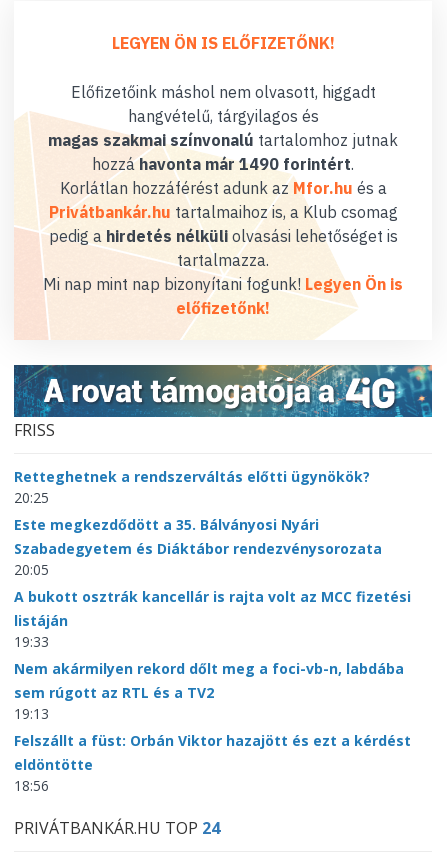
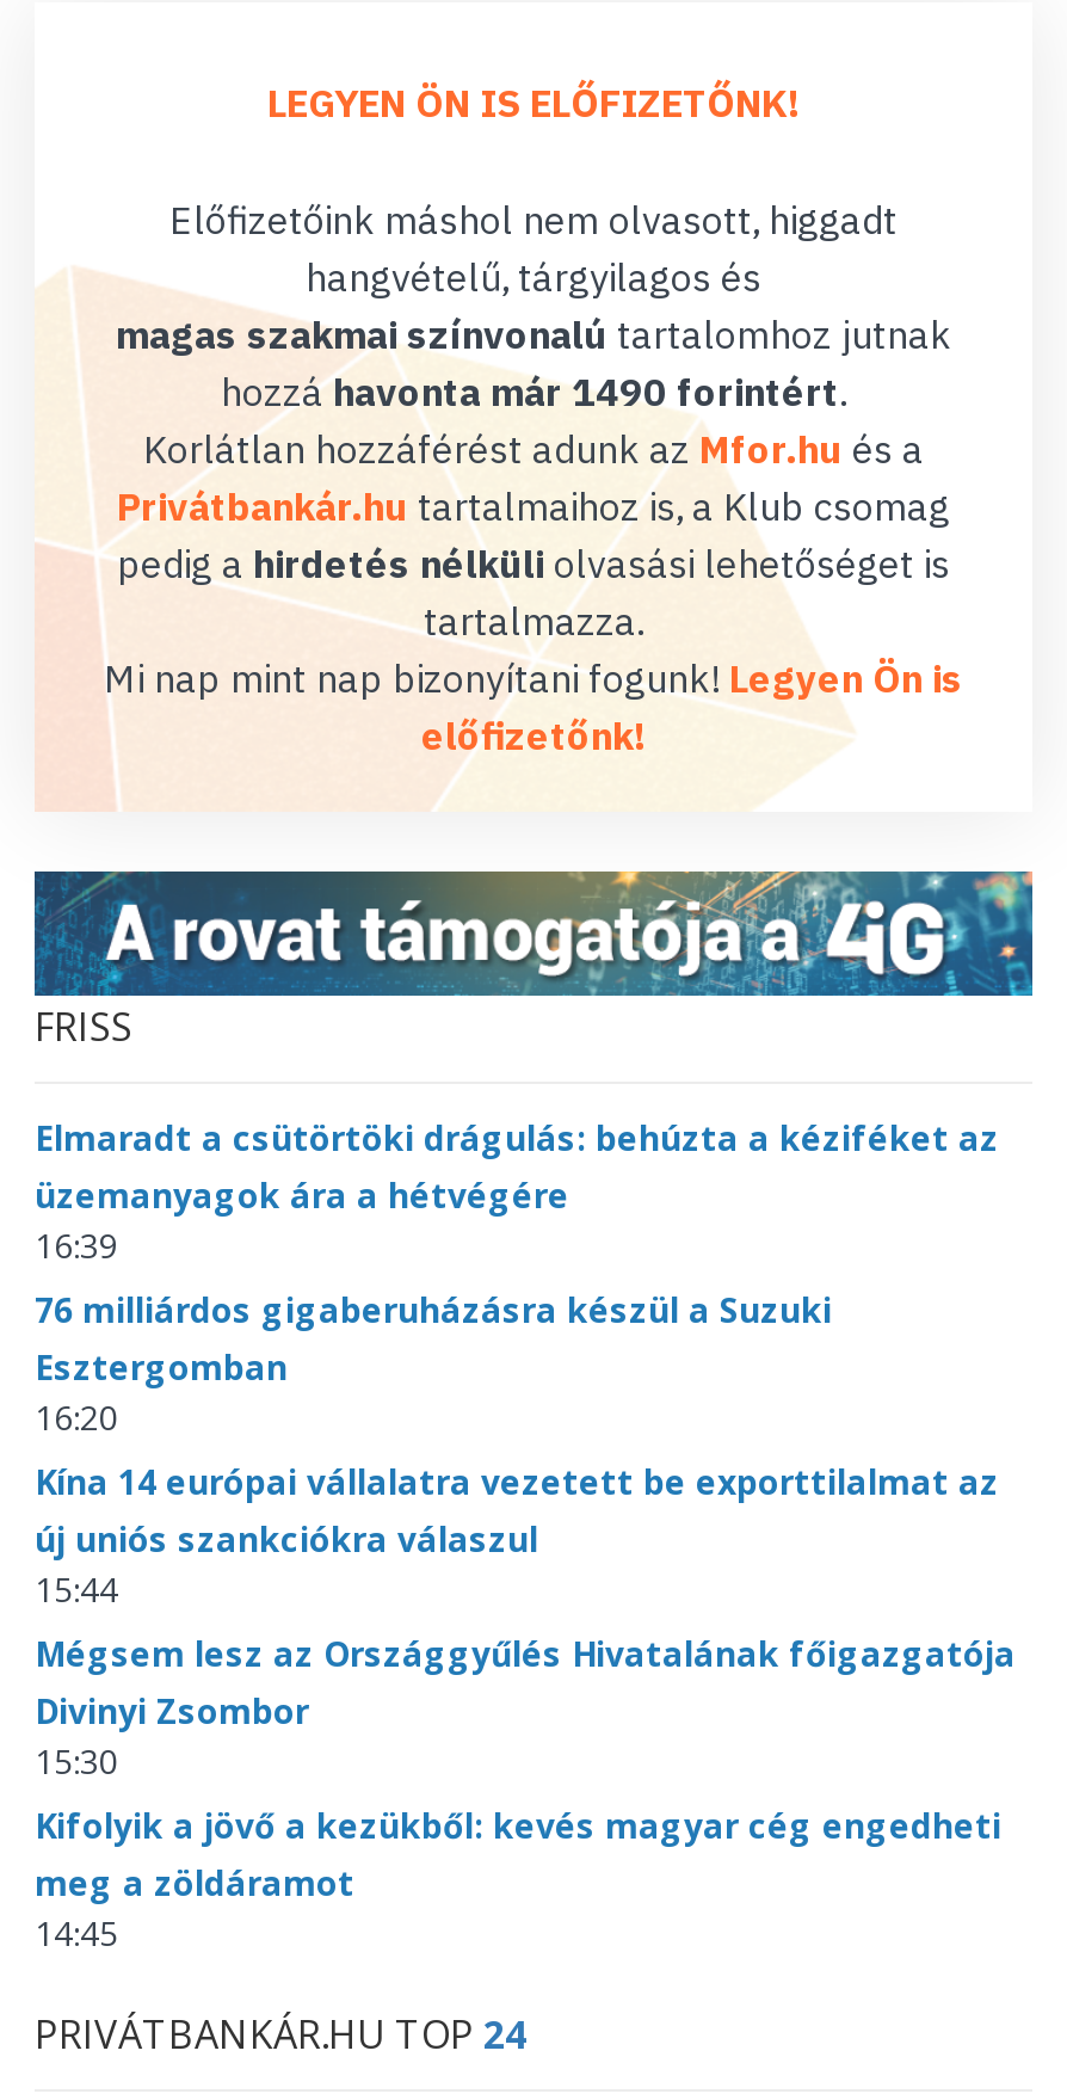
[14,467,411,795] Retteghetnek a rendszerváltás előtti ügynökök? | 20:25 | Este megkezdődött a 35. Bálványosi Nyári | Szabadegyetem és Diáktábor rendezvénysorozata | 20:05 | A bukott osztrák kancellár is rajta volt az MCC fizetési | listáján | 19:33 | Nem akármilyen rekord dőlt meg a foci-vb-n, labdába | sem rúgott az RTL és a TV2 | 19:13 | Felszállt a füst: Orbán Viktor hazajött és ezt a kérdést | eldöntötte | 18:56 -> [35,1114,1016,1955] Elmaradt a csütörtöki drágulás: behúzta a kéziféket az | üzemanyagok ára a hétvégére | 16:39 | 76 milliárdos gigaberuházásra készül a Suzuki | Esztergomban | 16:20 | Kína 14 európai vállalatra vezetett be exporttilalmat az | új uniós szankciókra válaszul | 15:44 | Mégsem lesz az Országgyűlés Hivatalának főigazgatója | Divinyi Zsombor | 15:30 | Kifolyik a jövő a kezükből: kevés magyar cég engedheti | meg a zöldáramot | 14:45

